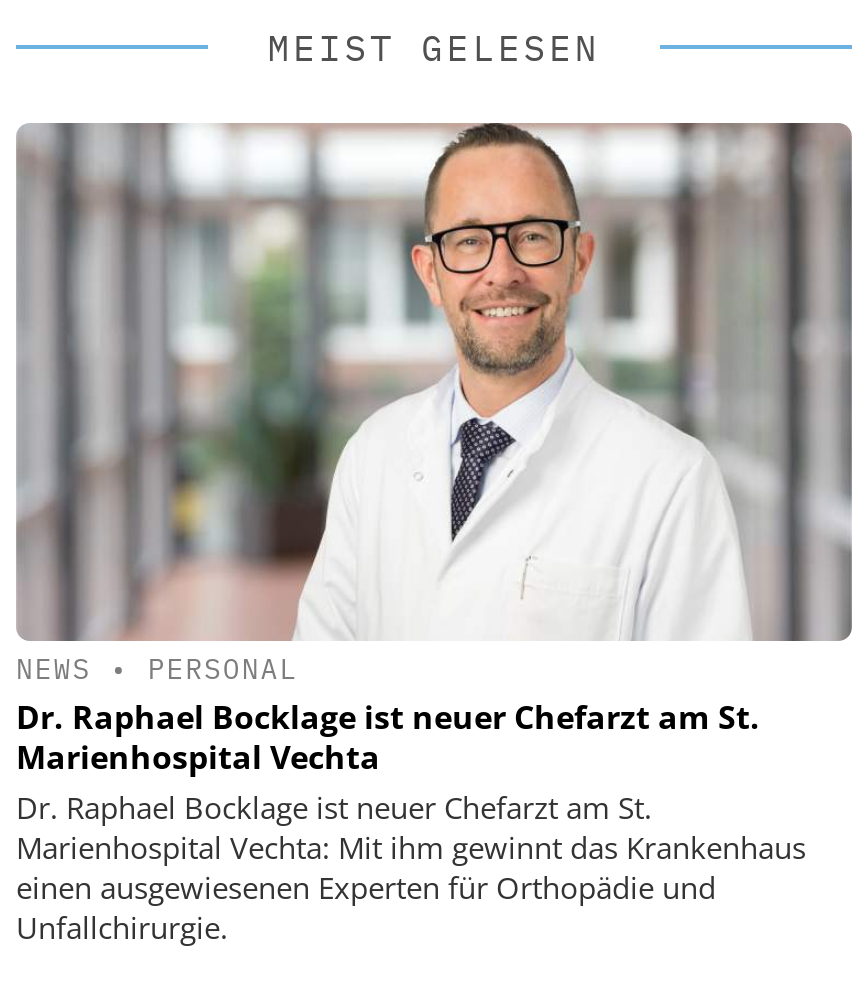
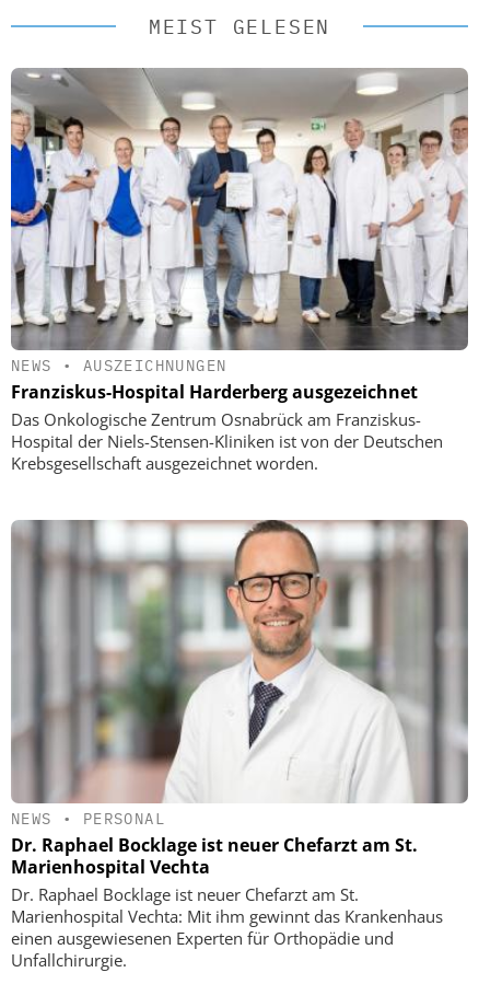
none -> [10,67,468,474] [image] | NEWS • AUSZEICHNUNGEN | Franziskus-Hospital Harderberg ausgezeichnet | Das Onkologische Zentrum Osnabrück am Franziskus- | Hospital der Niels-Stensen-Kliniken ist von der Deutschen | Krebsgesellschaft ausgezeichnet worden.

